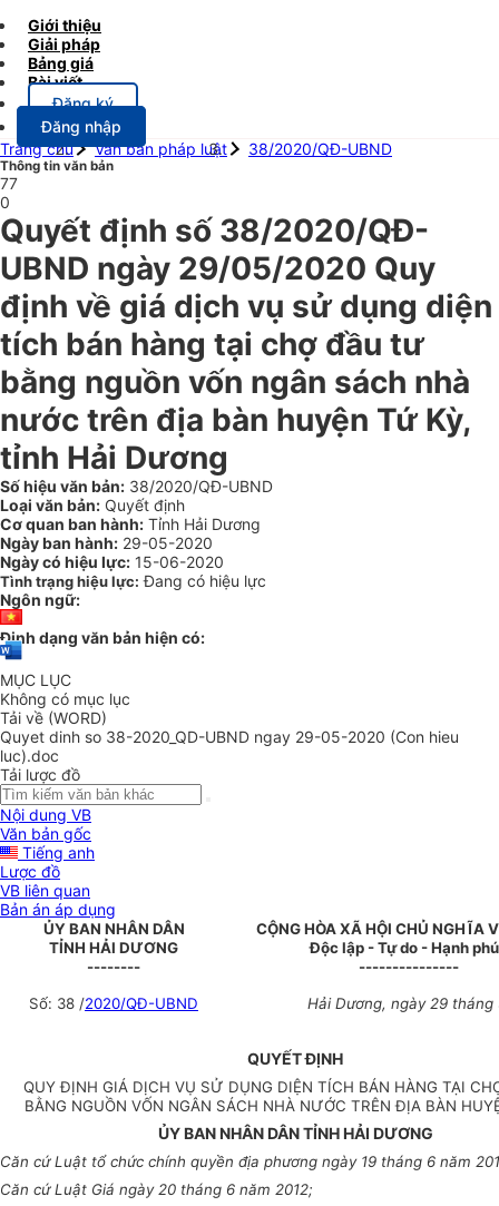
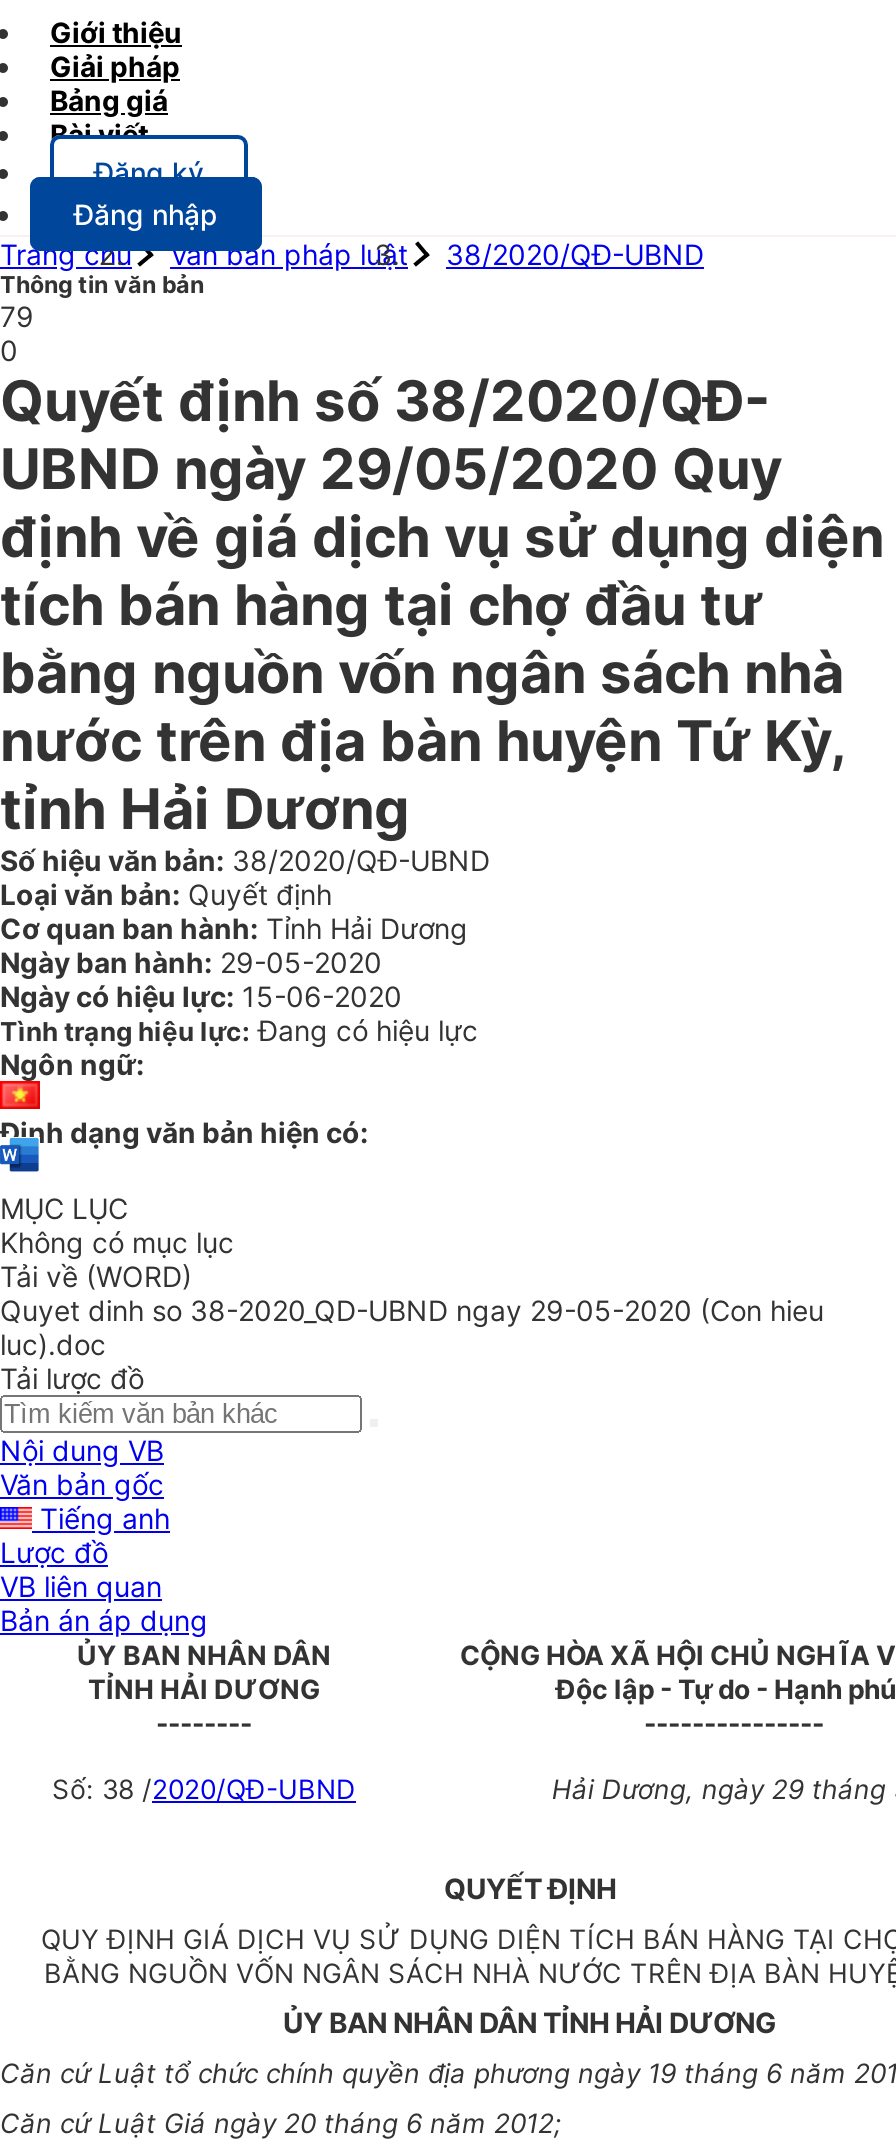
[0,174,18,193] 77 -> [0,299,34,333] 79

